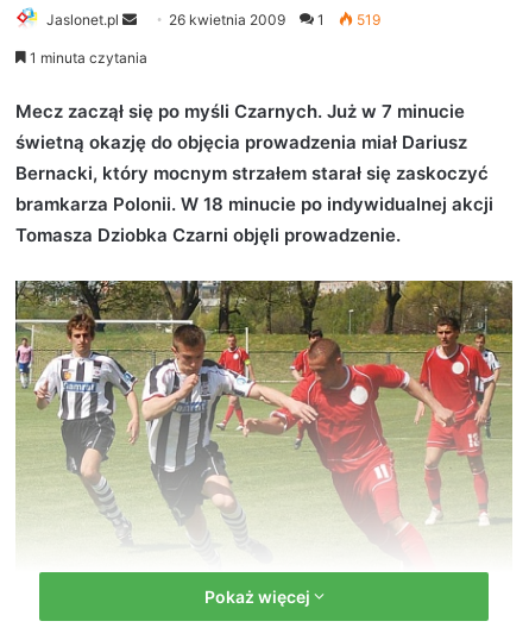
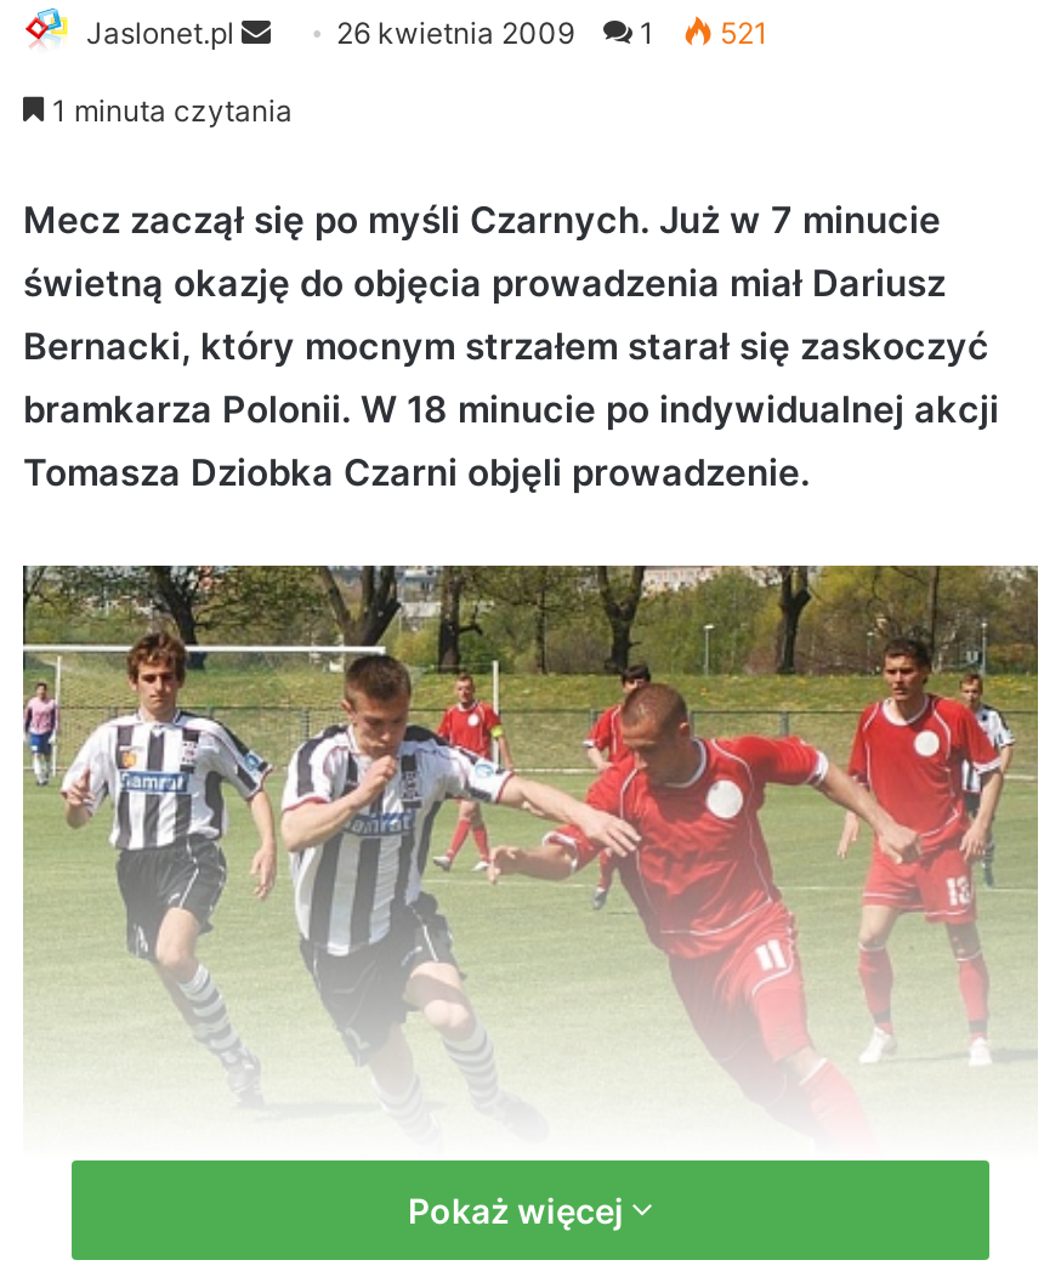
[353,11,380,29] 519 -> [713,16,768,52] 521

